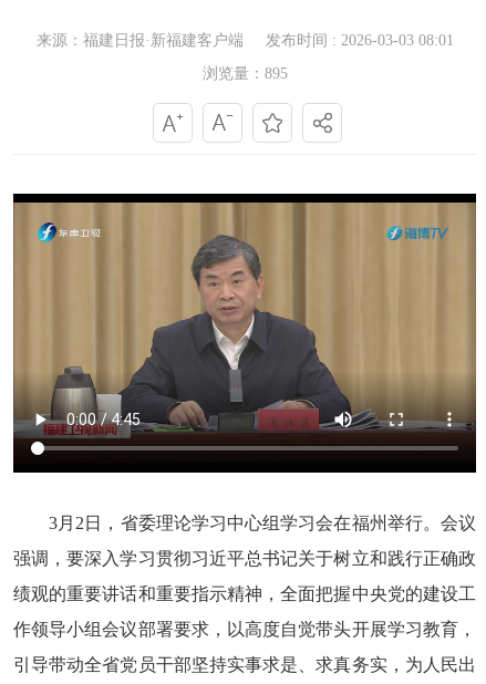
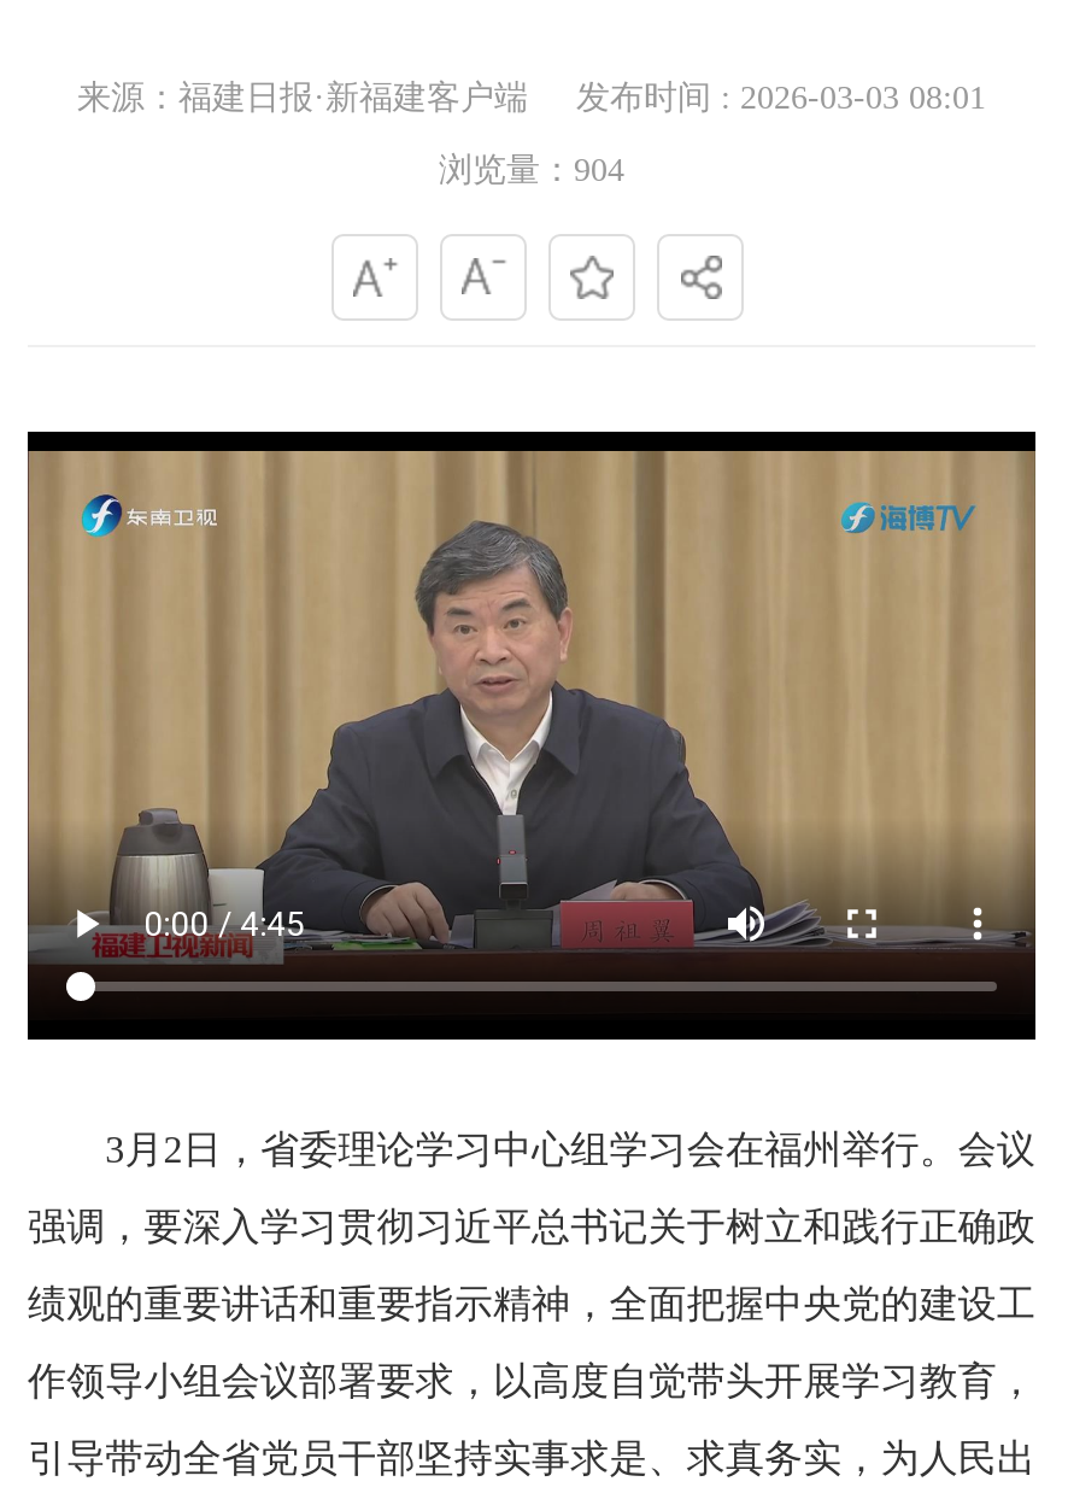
[202,65,287,82] 浏览量：895 -> [439,152,624,188] 浏览量：904

